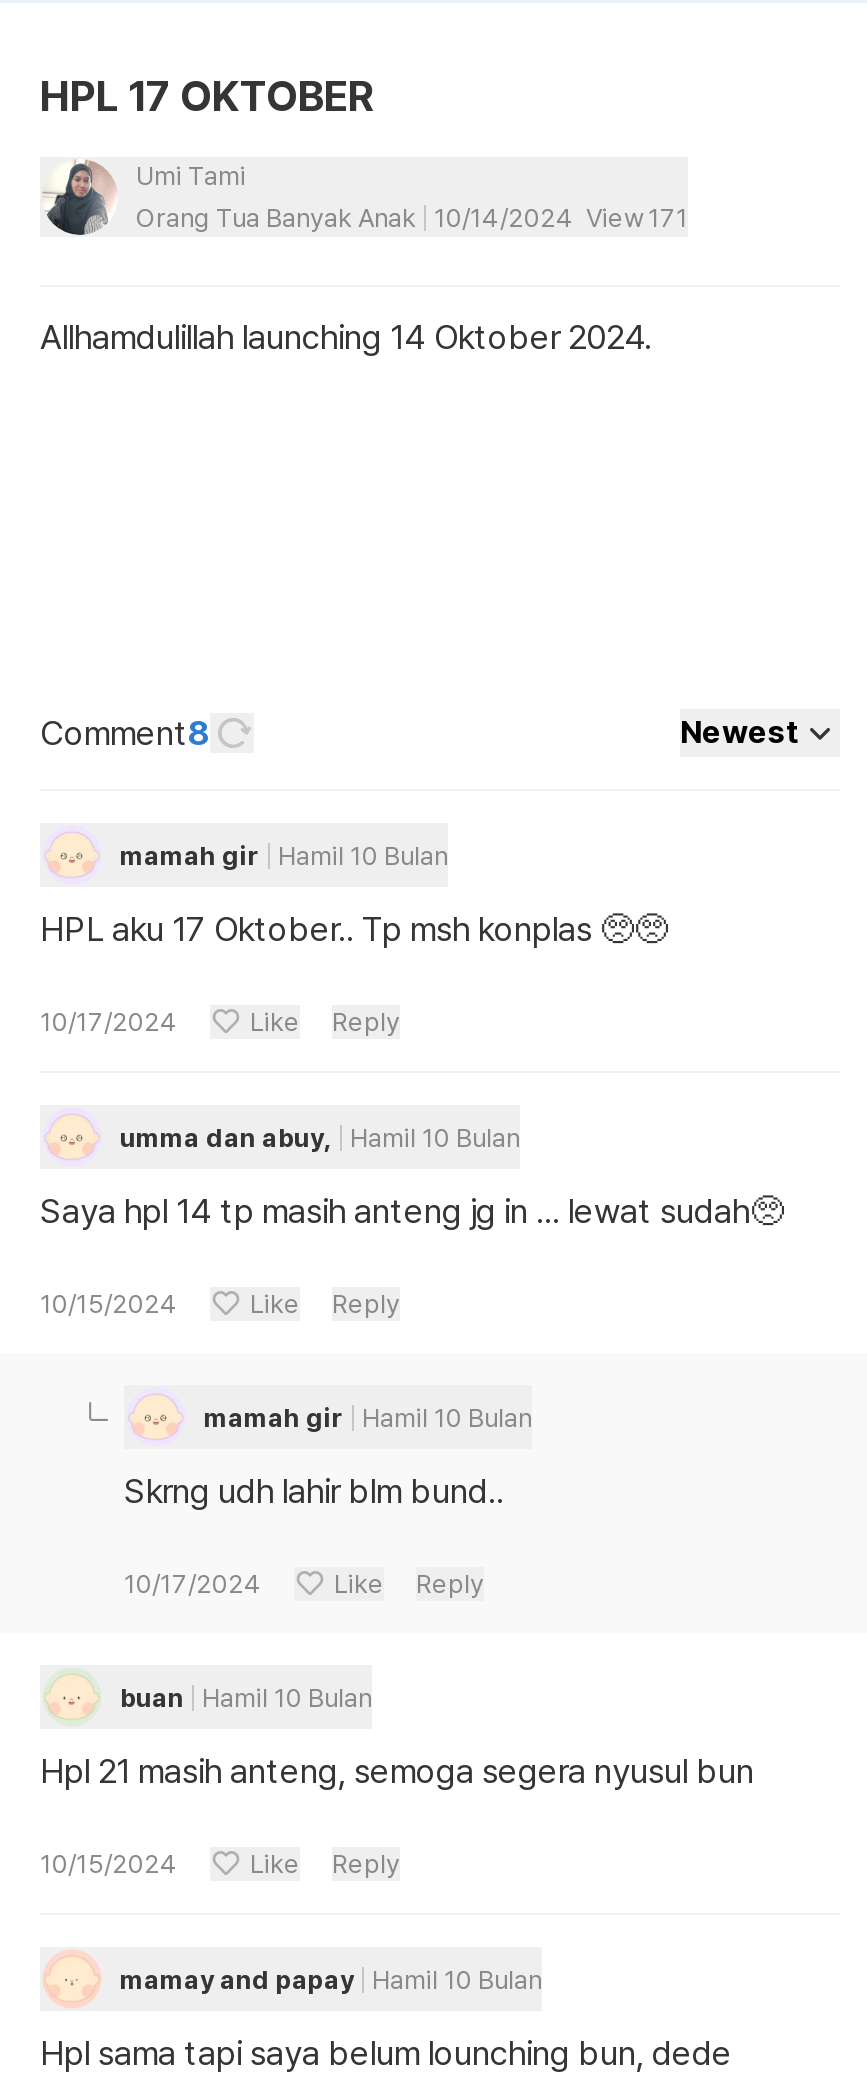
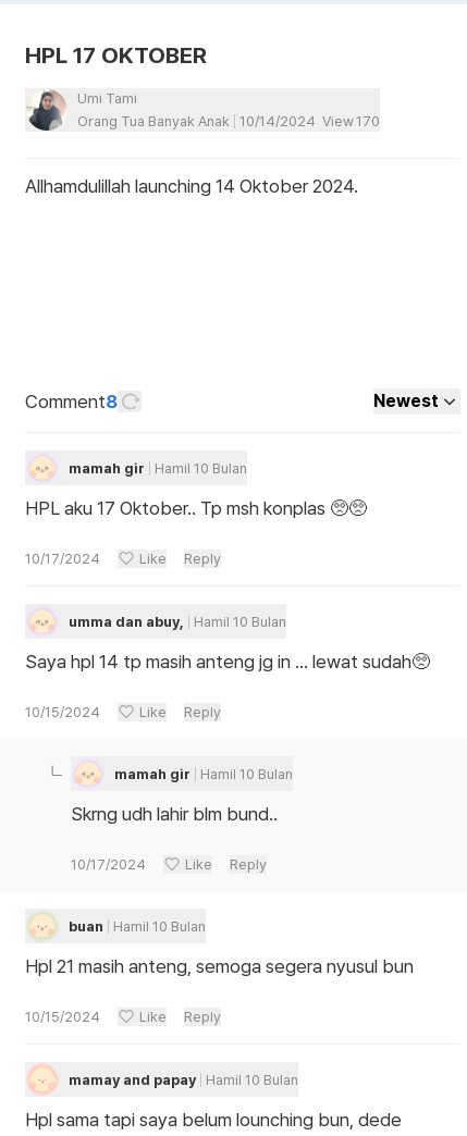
[136,203,688,233] Orang Tua Banyak Anak 10/14/2024 View 171 -> [77,113,380,129] Orang Tua Banyak Anak 10/14/2024 View 170

